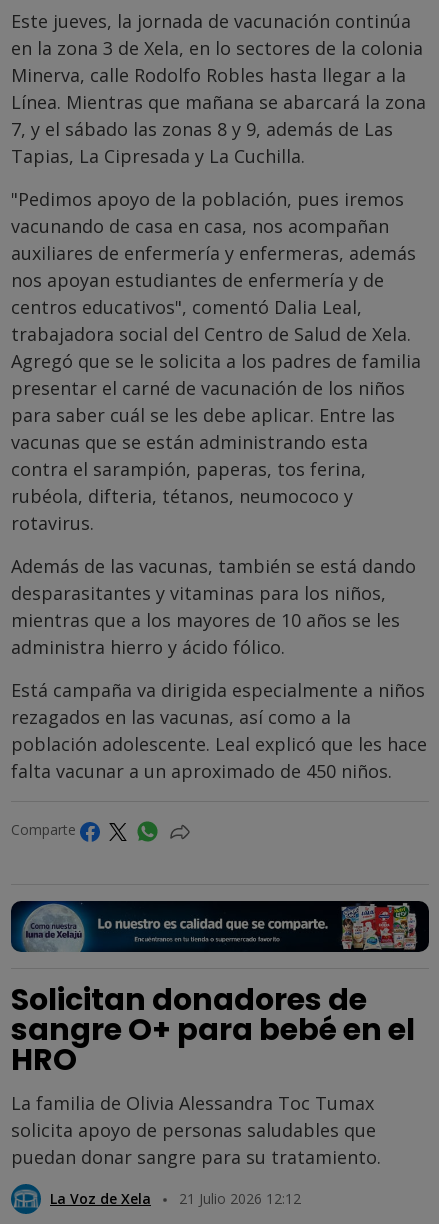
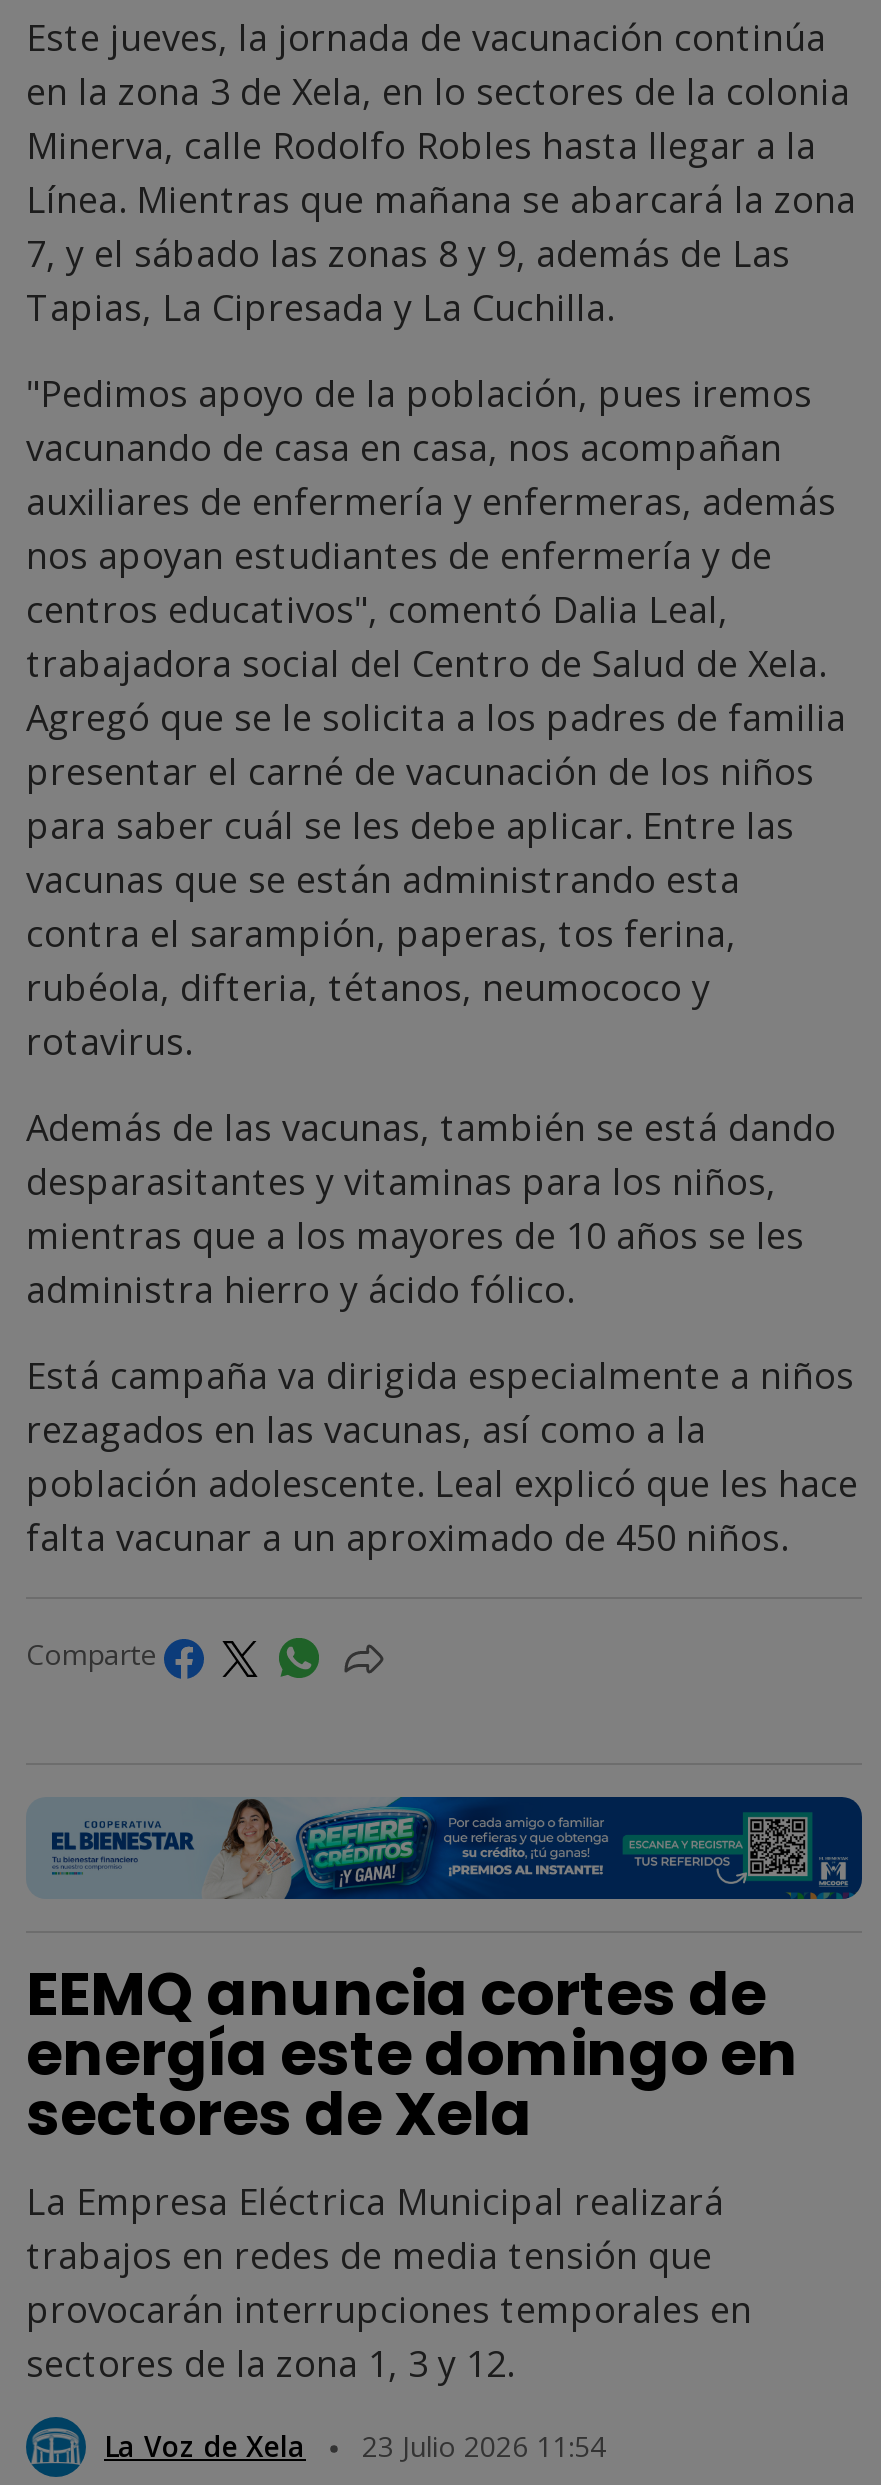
[10,900,430,1169] [image] | Solicitan donadores de | sangre O+ para bebé en el | HRO | La familia de Olivia Alessandra Toc Tumax | solicita apoyo de personas saludables que | puedan donar sangre para su tratamiento. -> [26,1795,864,2387] [image] | EEMQ anuncia cortes de | energía este domingo en | sectores de Xela | La Empresa Eléctrica Municipal realizará | trabajos en redes de media tensión que | provocarán interrupciones temporales en | sectores de la zona 1, 3 y 12.
[50,1189,301,1208] La Voz de Xela 21 Julio 2026 12:12 -> [104,2427,606,2465] La Voz de Xela 23 Julio 2026 11:54

